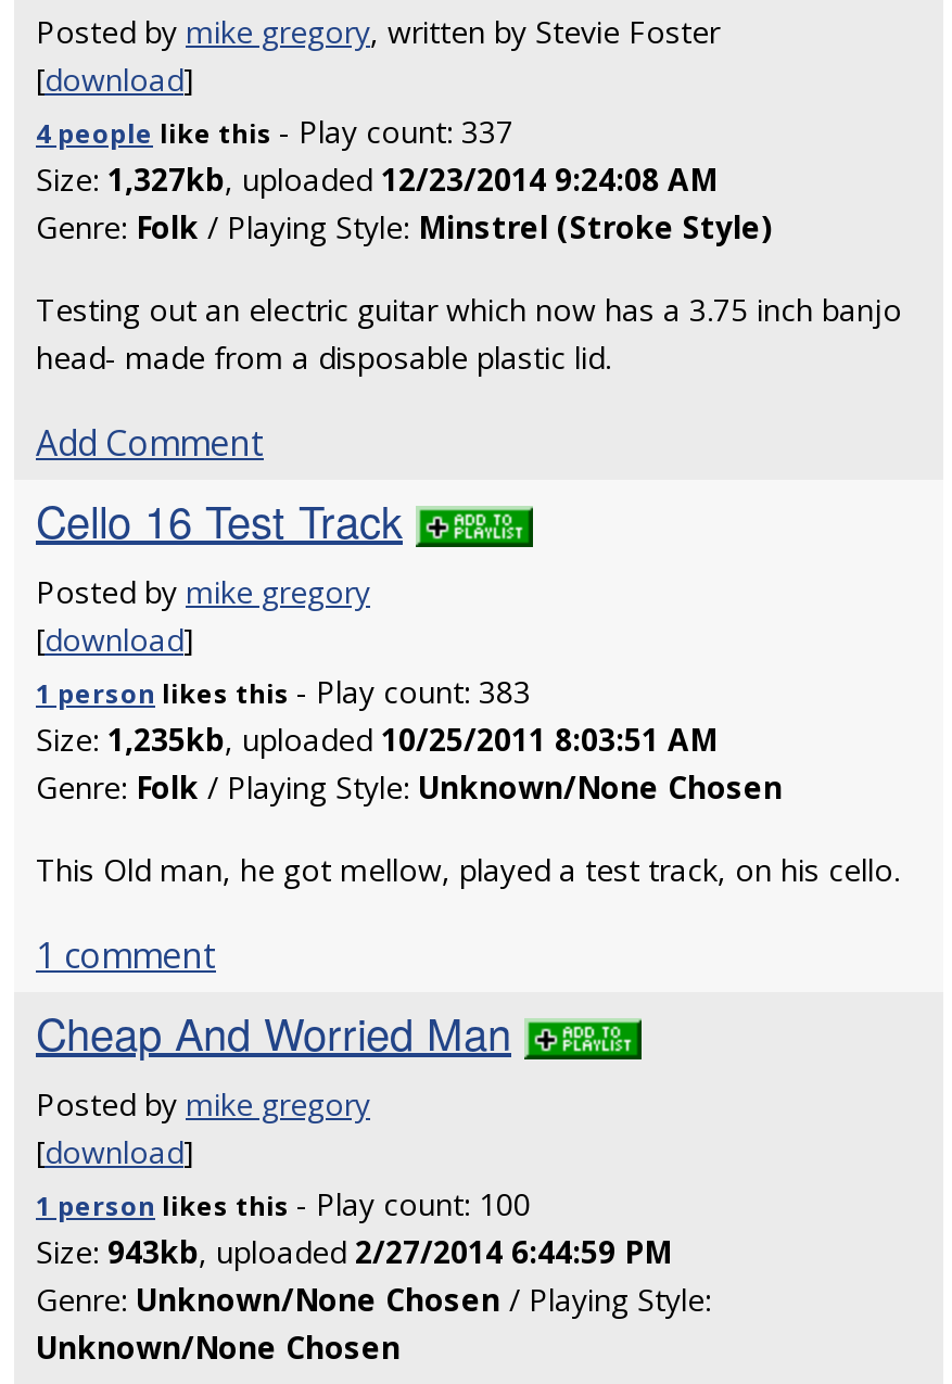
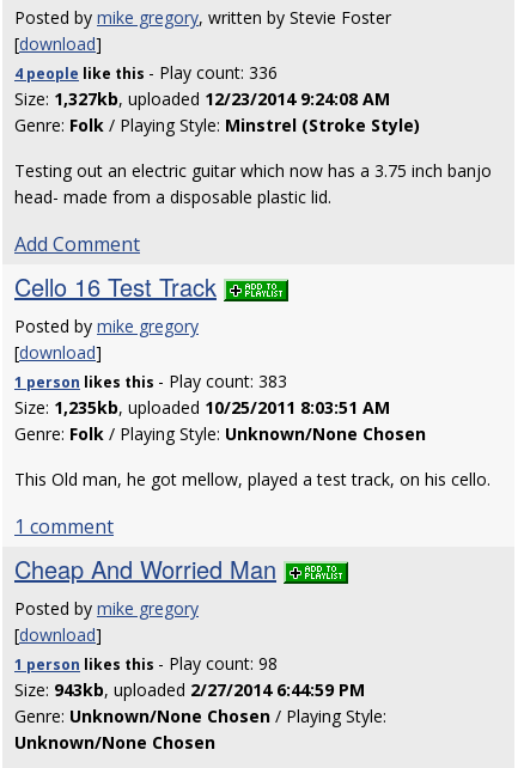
[36,111,513,152] 4 people like this - Play count: 337 -> [14,61,278,84] 4 people like this - Play count: 336
[36,1183,531,1224] 1 person likes this - Play count: 100 -> [14,652,278,675] 1 person likes this - Play count: 98

